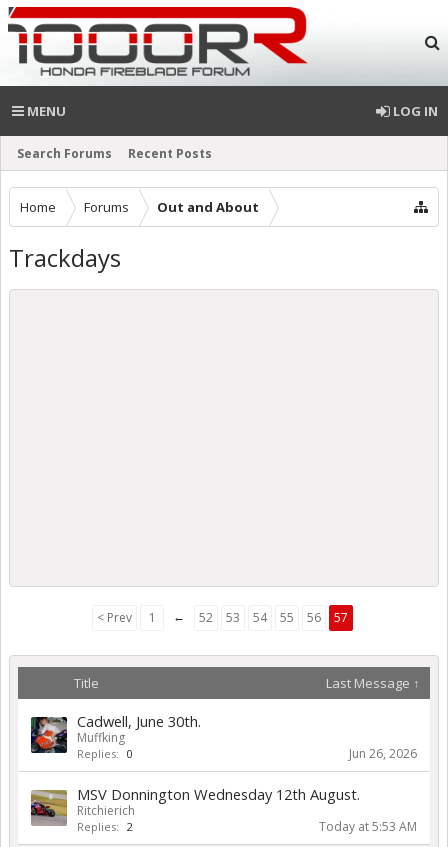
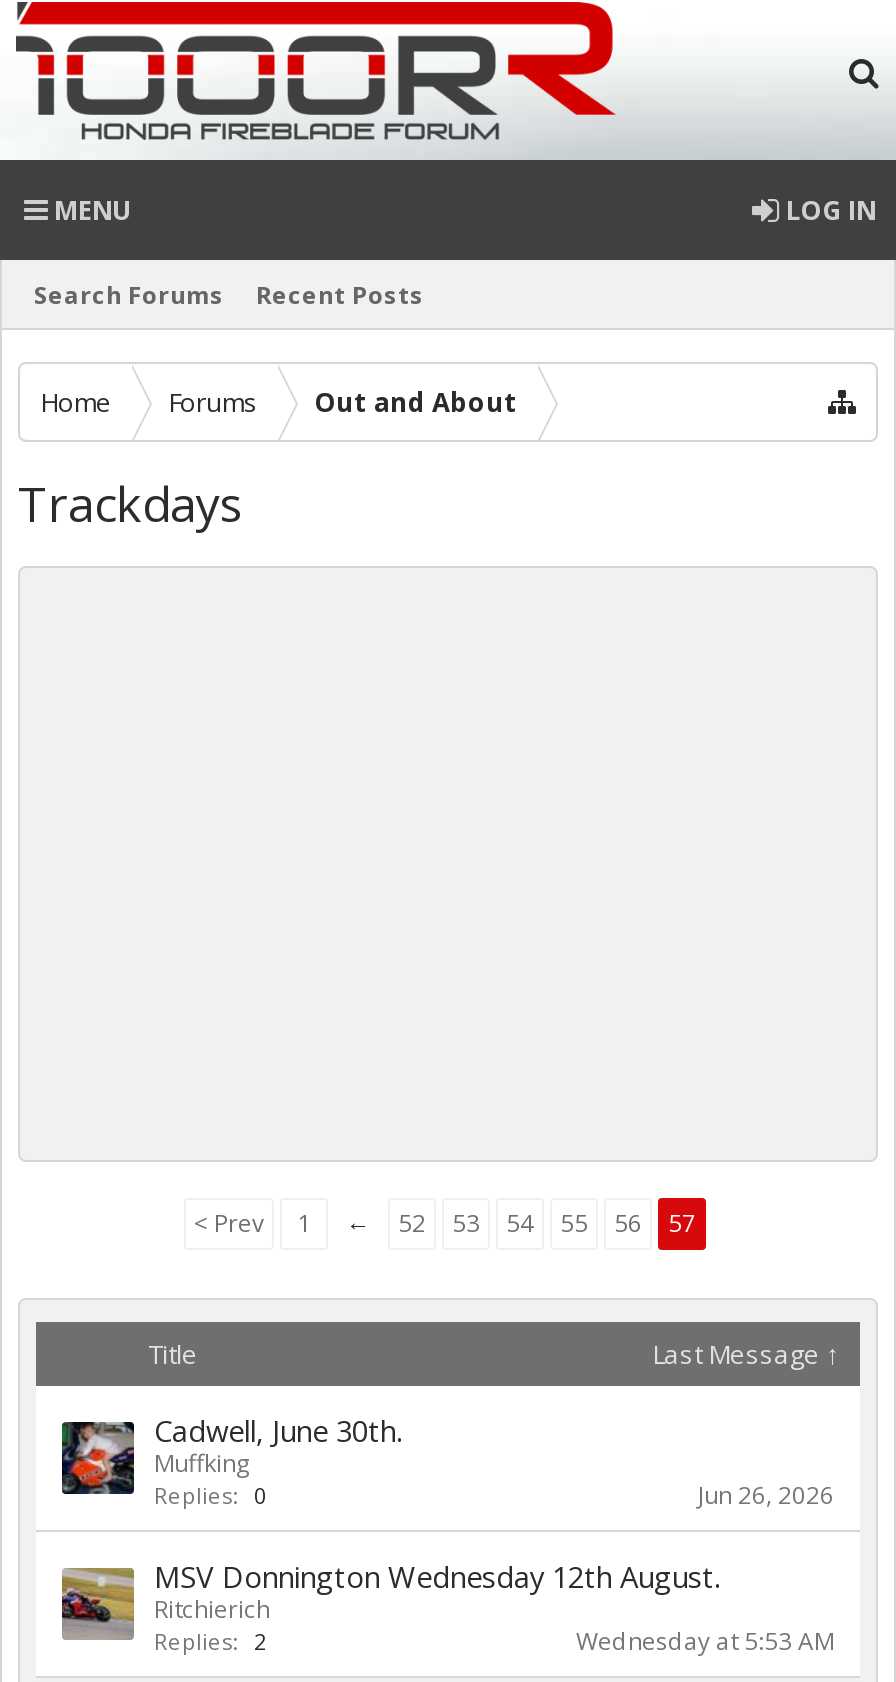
[319,818,417,835] Today at 5:53 AM -> [576,1624,834,1658] Wednesday at 5:53 AM

